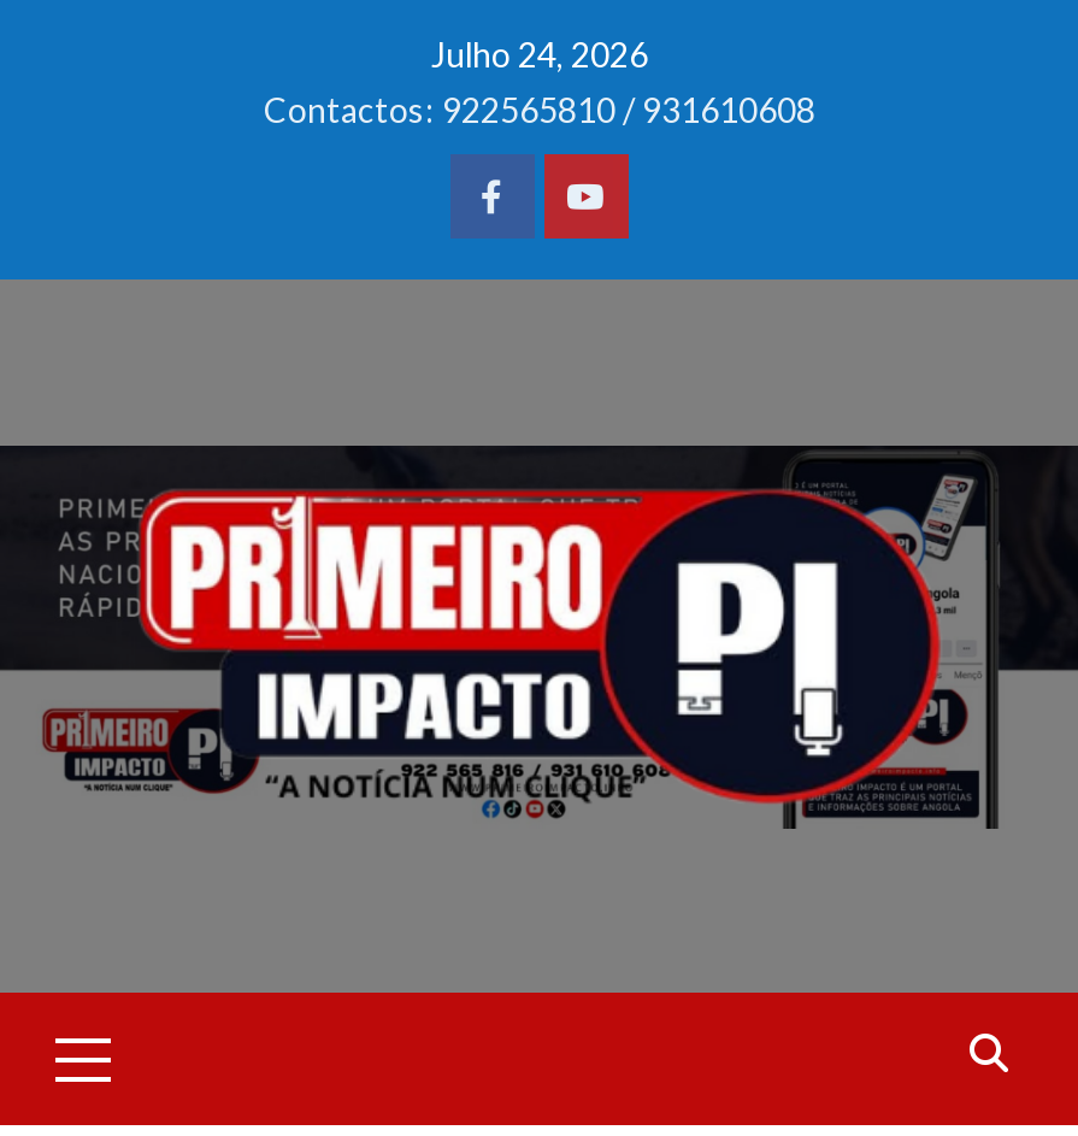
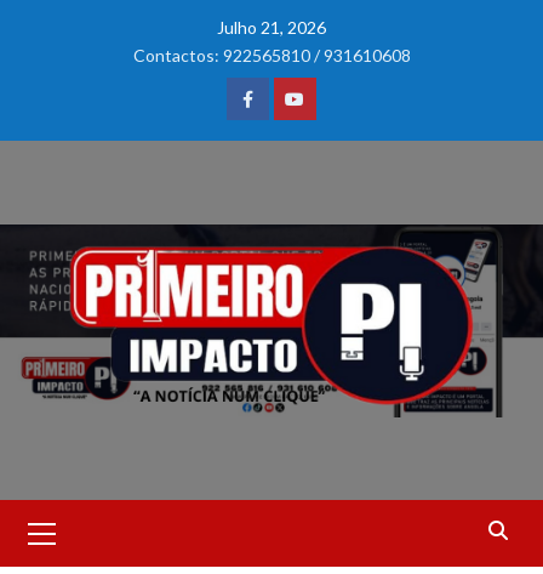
[431,34,648,75] Julho 24, 2026 -> [217,17,326,38] Julho 21, 2026

